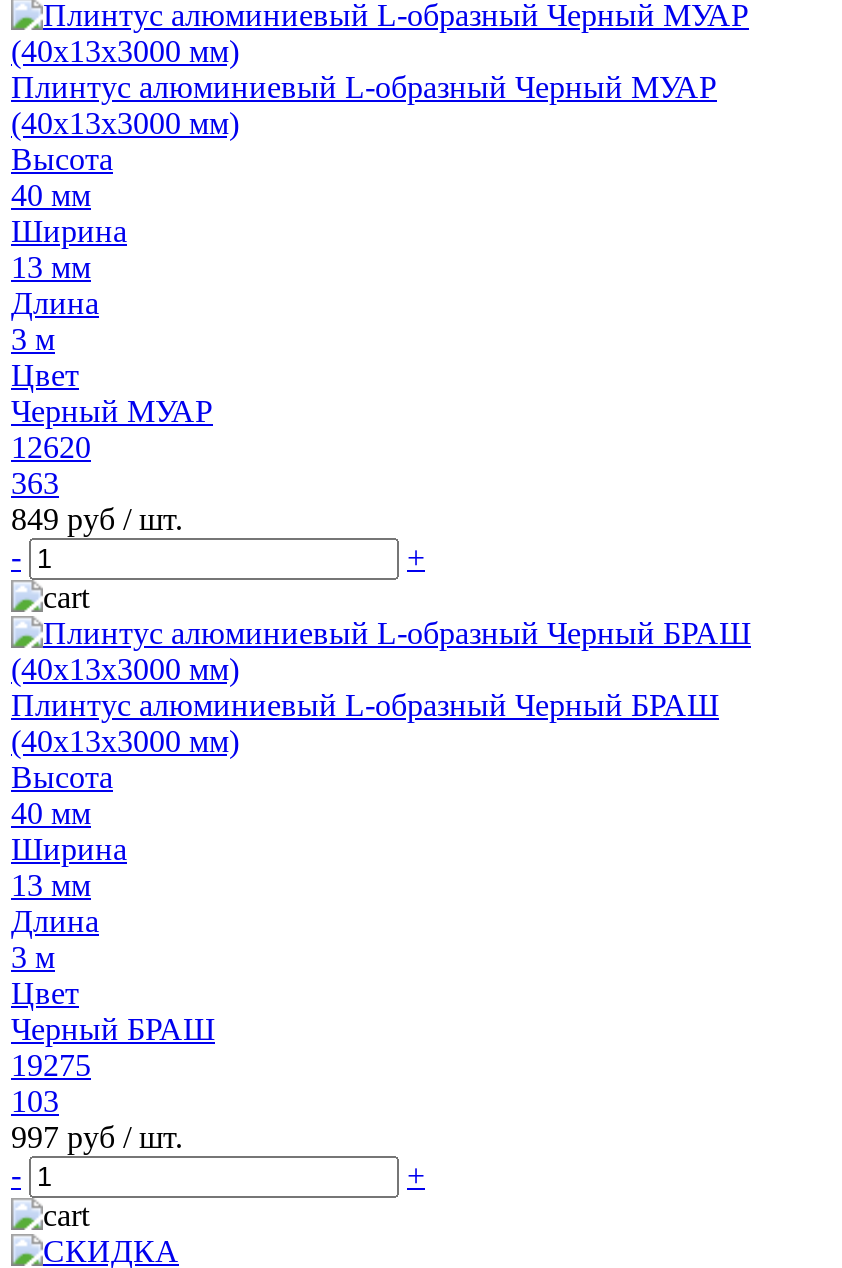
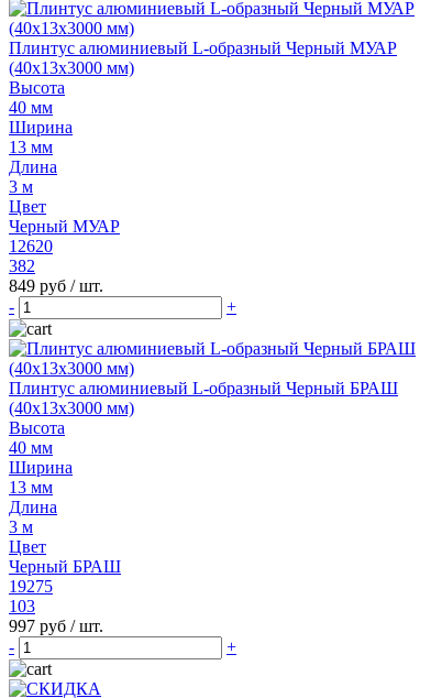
[11,466,59,500] 363 -> [9,257,35,275] 382

